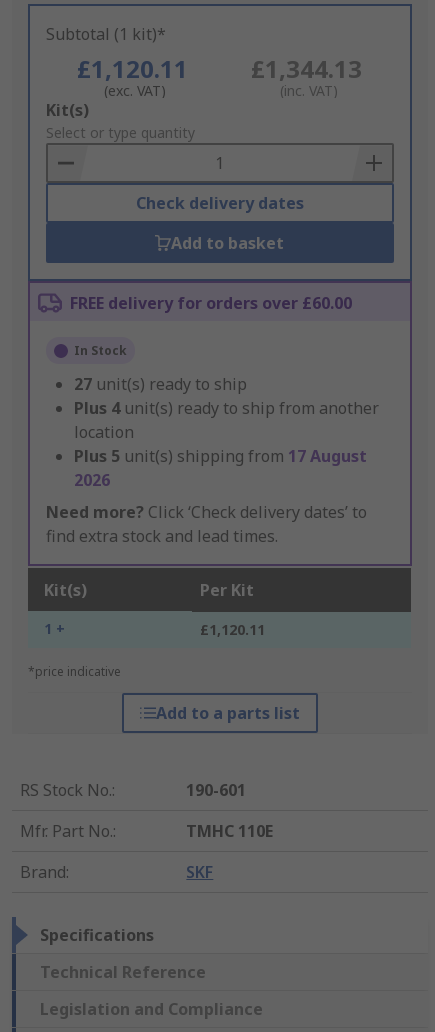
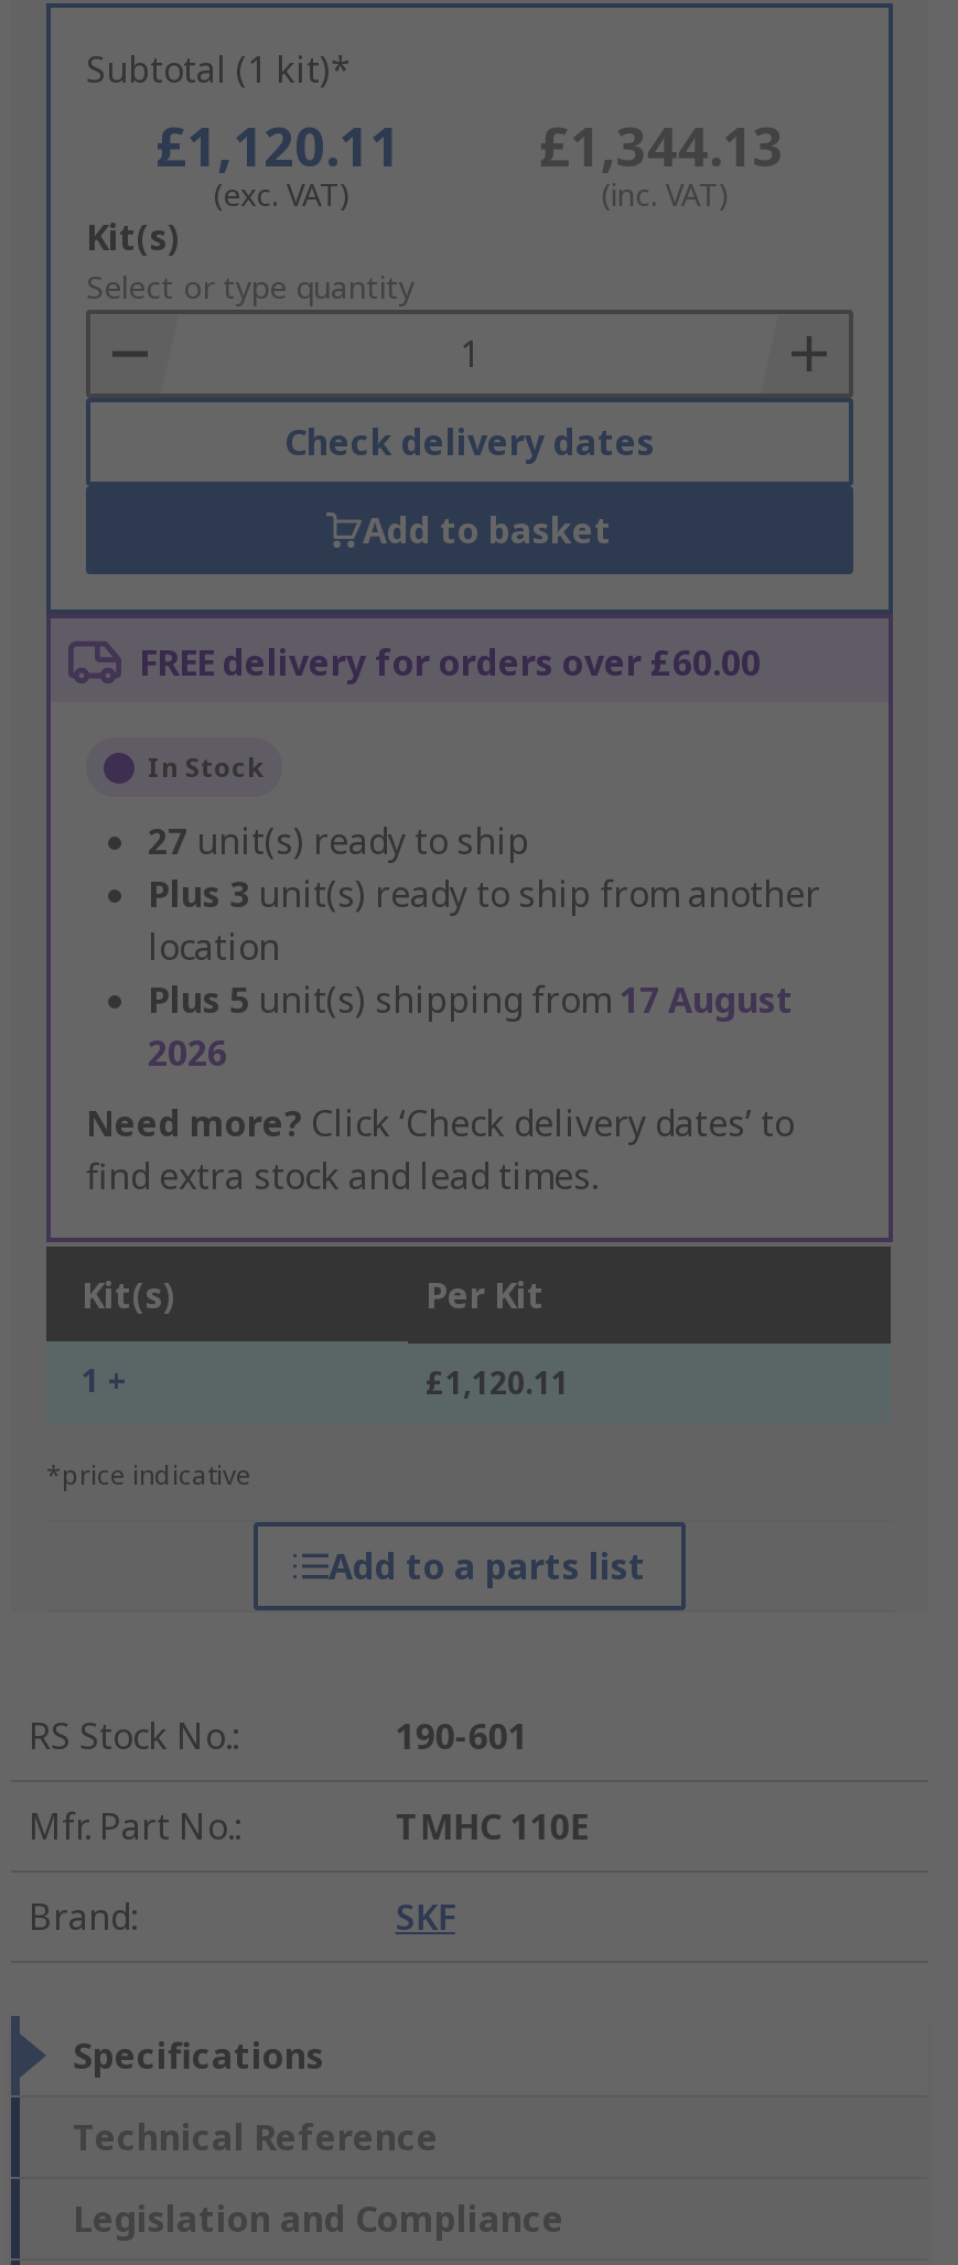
[74,397,379,419] Plus 4 unit(s) ready to ship from another -> [148,871,820,919] Plus 3 unit(s) ready to ship from another

